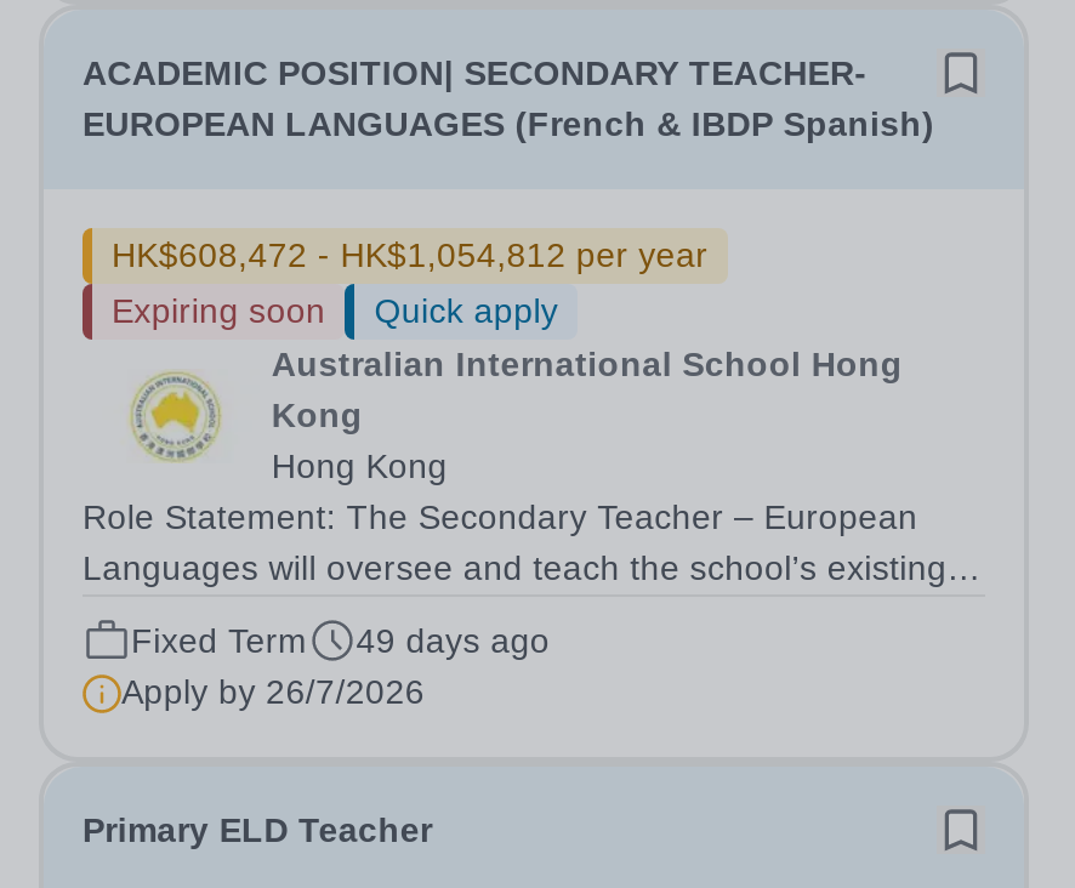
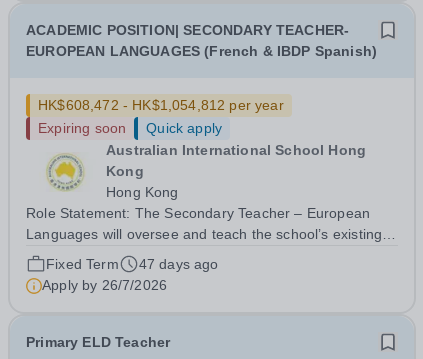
[131,621,550,660] Fixed Term 49 days ago -> [46,256,219,272] Fixed Term 47 days ago

